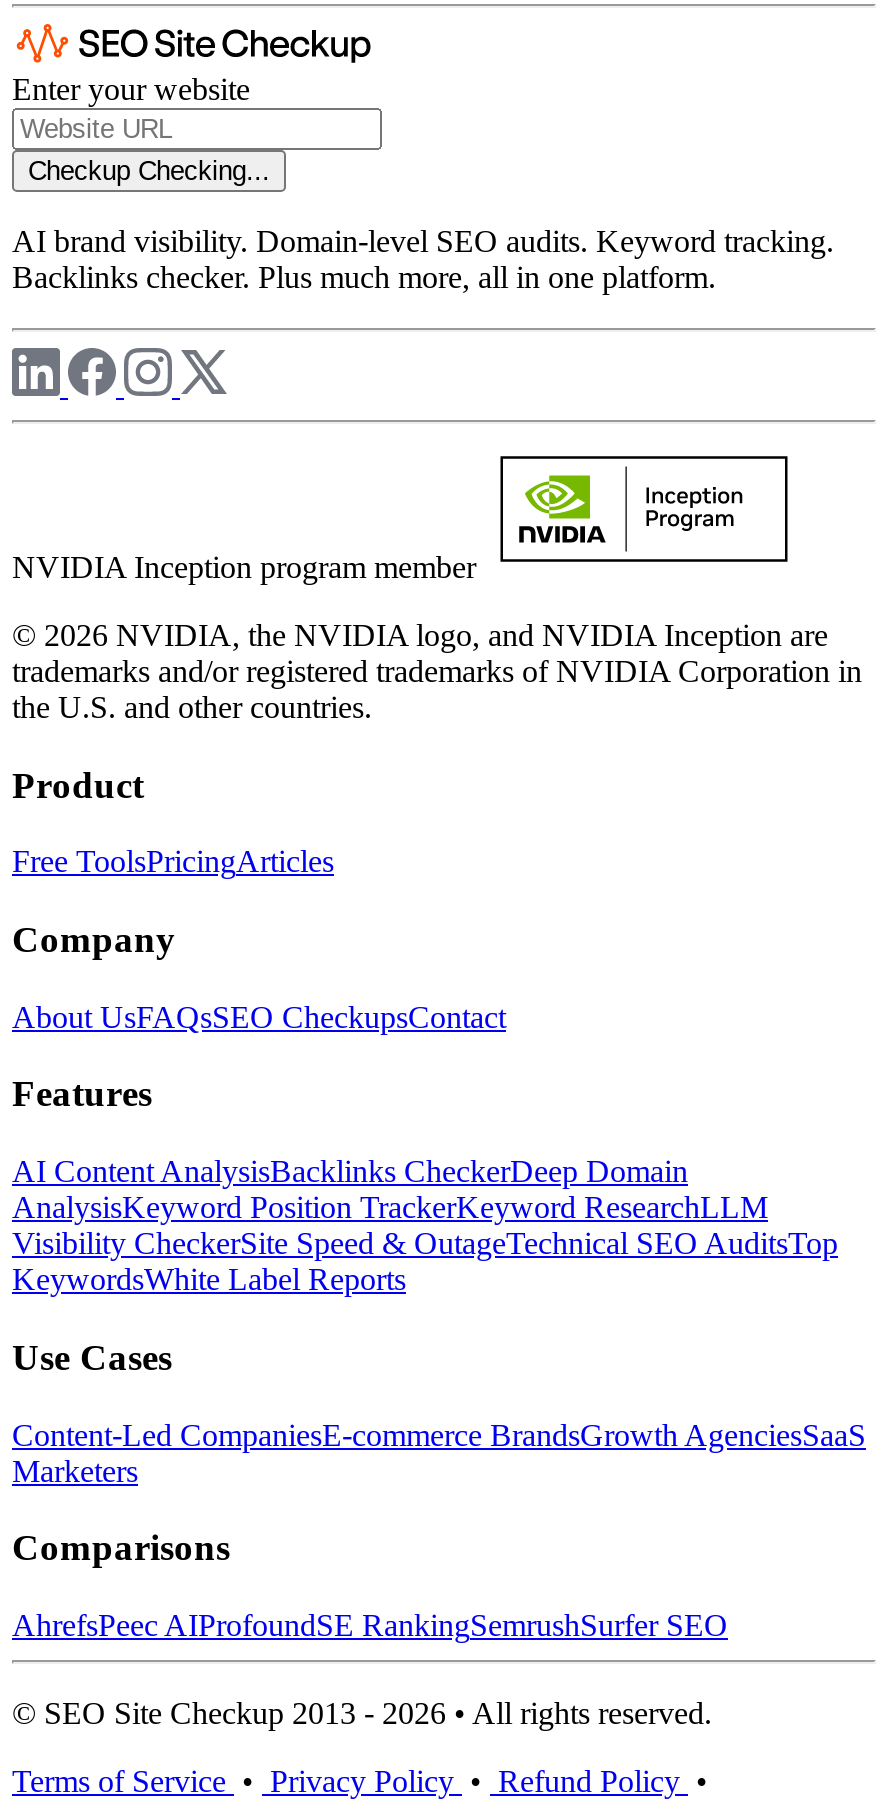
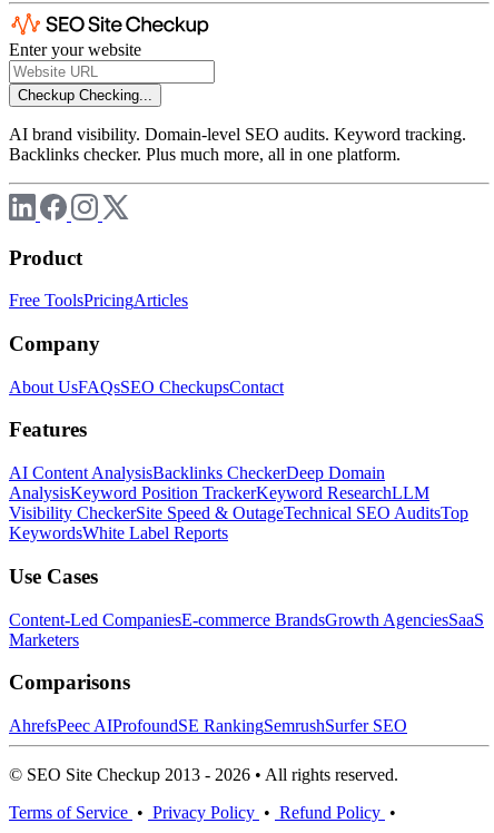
[12,454,862,724] [image] | NVIDIA Inception program member | © 2026 NVIDIA, the NVIDIA logo, and NVIDIA Inception are | trademarks and/or registered trademarks of NVIDIA Corporation in | the U.S. and other countries. -> none

